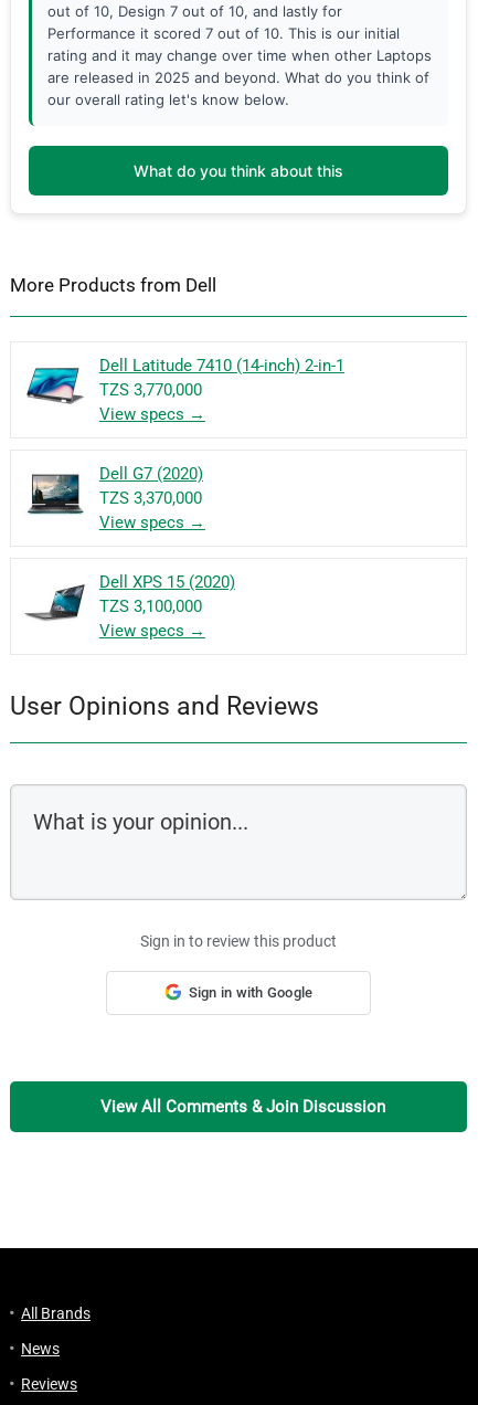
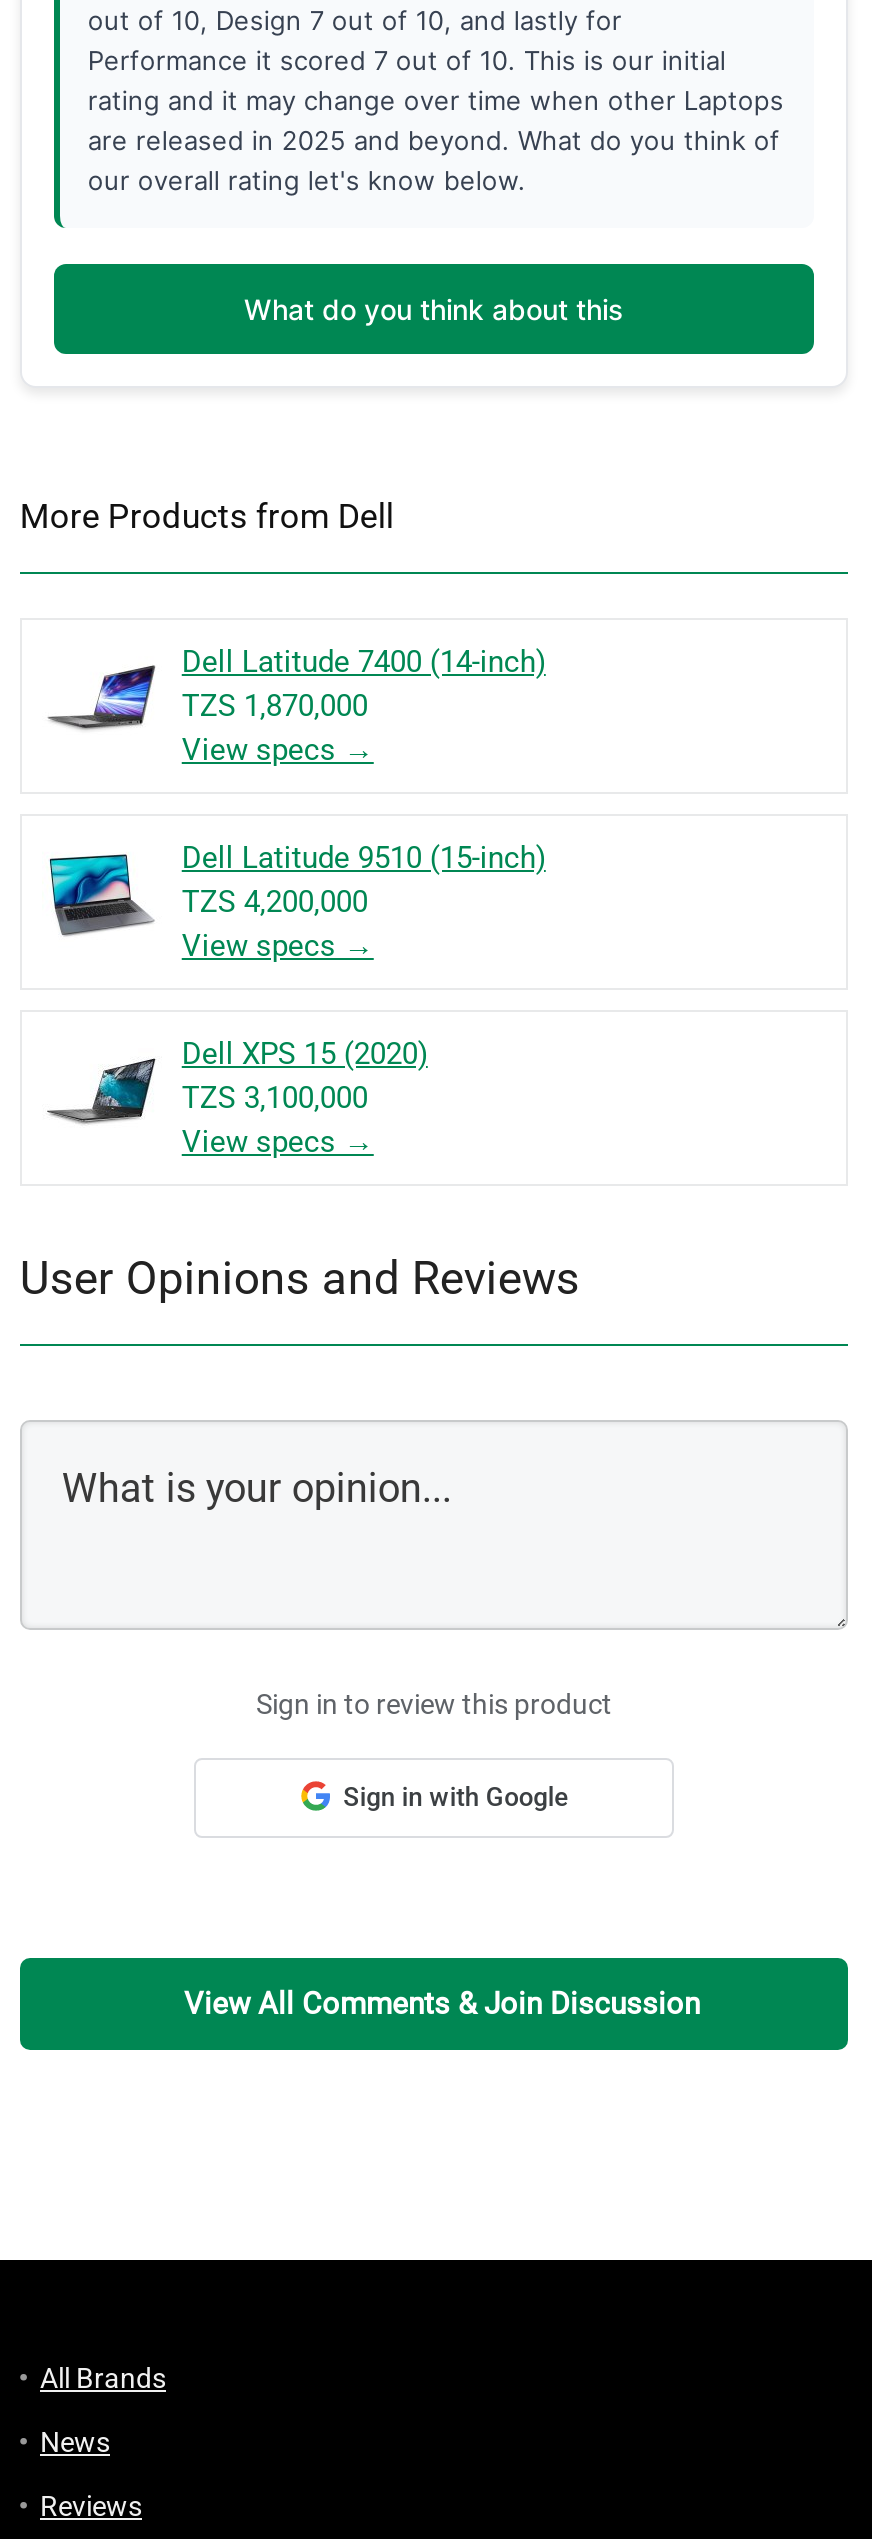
[26,355,344,404] [image] | Dell Latitude 7410 (14-inch) 2-in-1 | TZS 3,770,000 -> [52,644,546,730] [image] | Dell Latitude 7400 (14-inch) | TZS 1,870,000
[26,464,203,516] [image] | Dell G7 (2020) | TZS 3,370,000 -> [48,840,546,938] [image] | Dell Latitude 9510 (15-inch) | TZS 4,200,000

